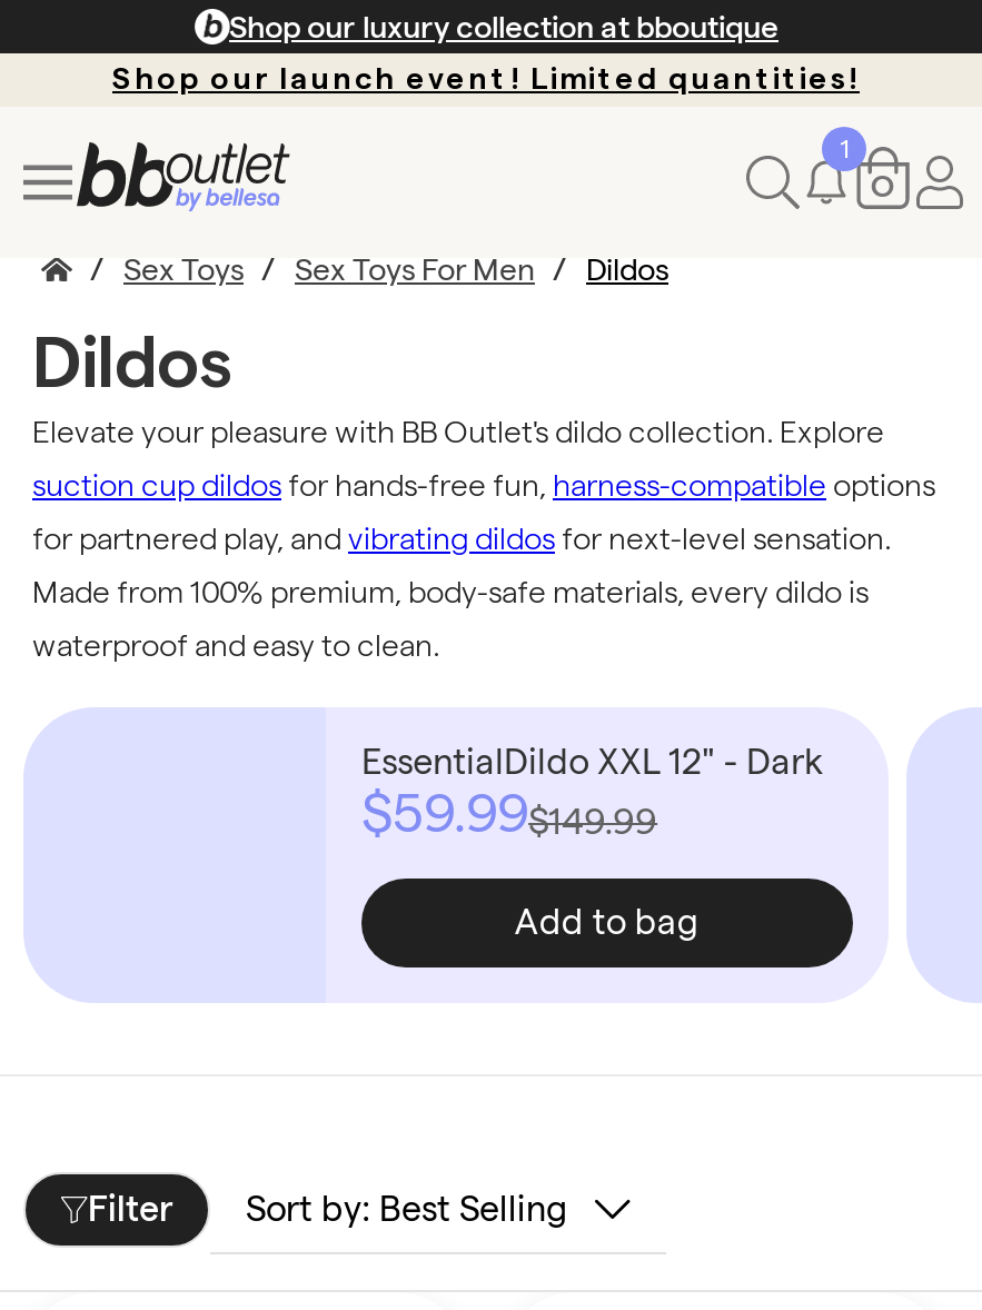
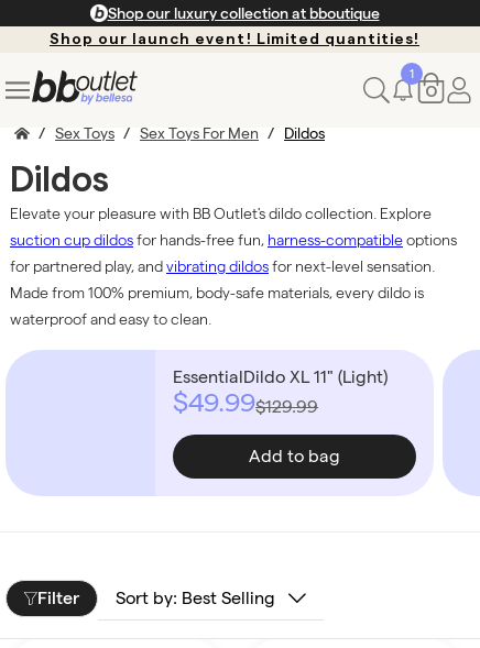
[362,743,824,843] EssentialDildo XXL 12" - Dark | $59.99$149.99 -> [173,367,388,417] EssentialDildo XL 11" (Light) | $49.99$129.99

